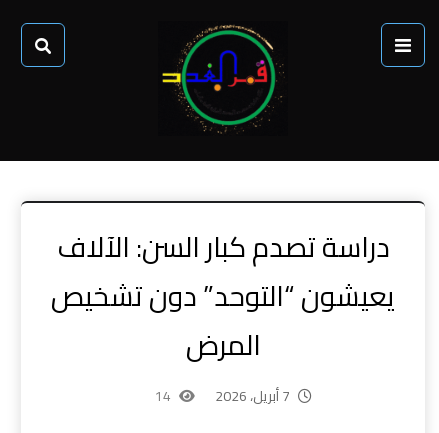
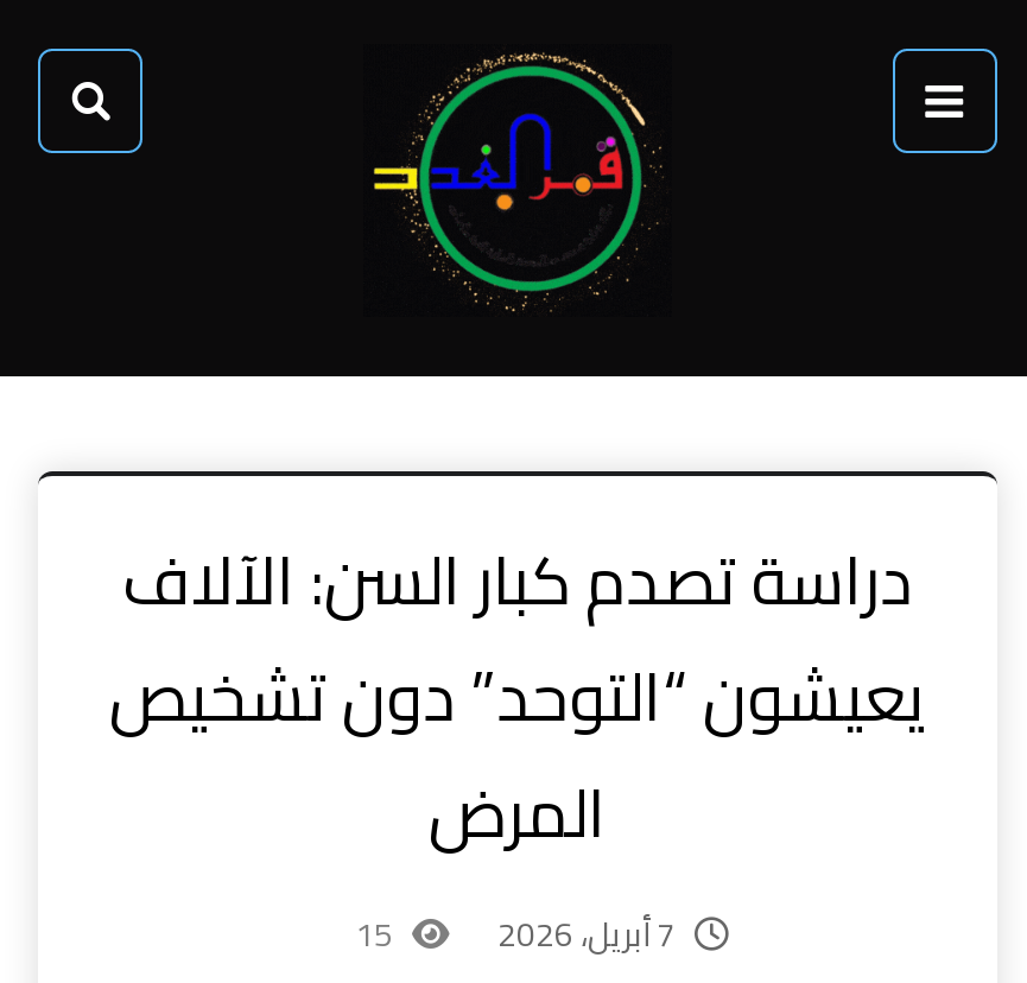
[154,383,170,409] 14 -> [355,903,393,965] 15

